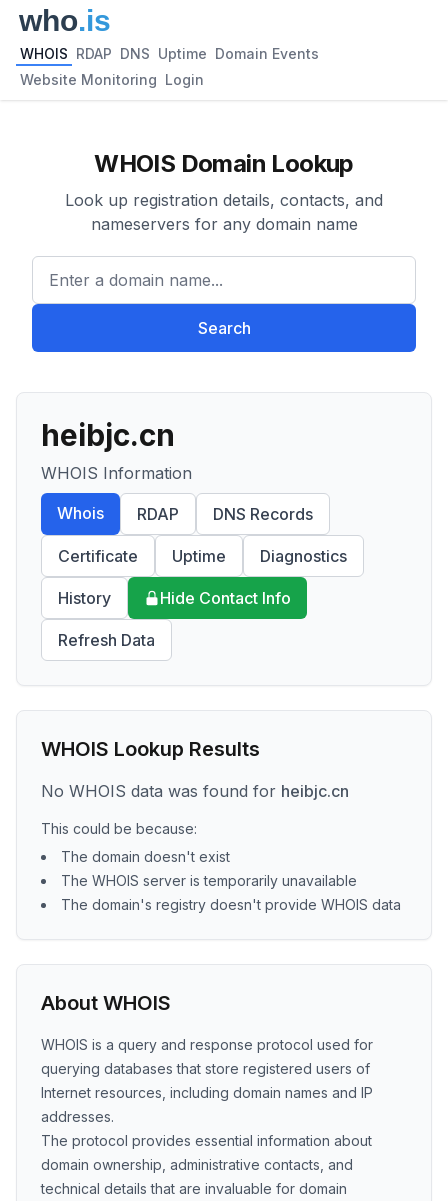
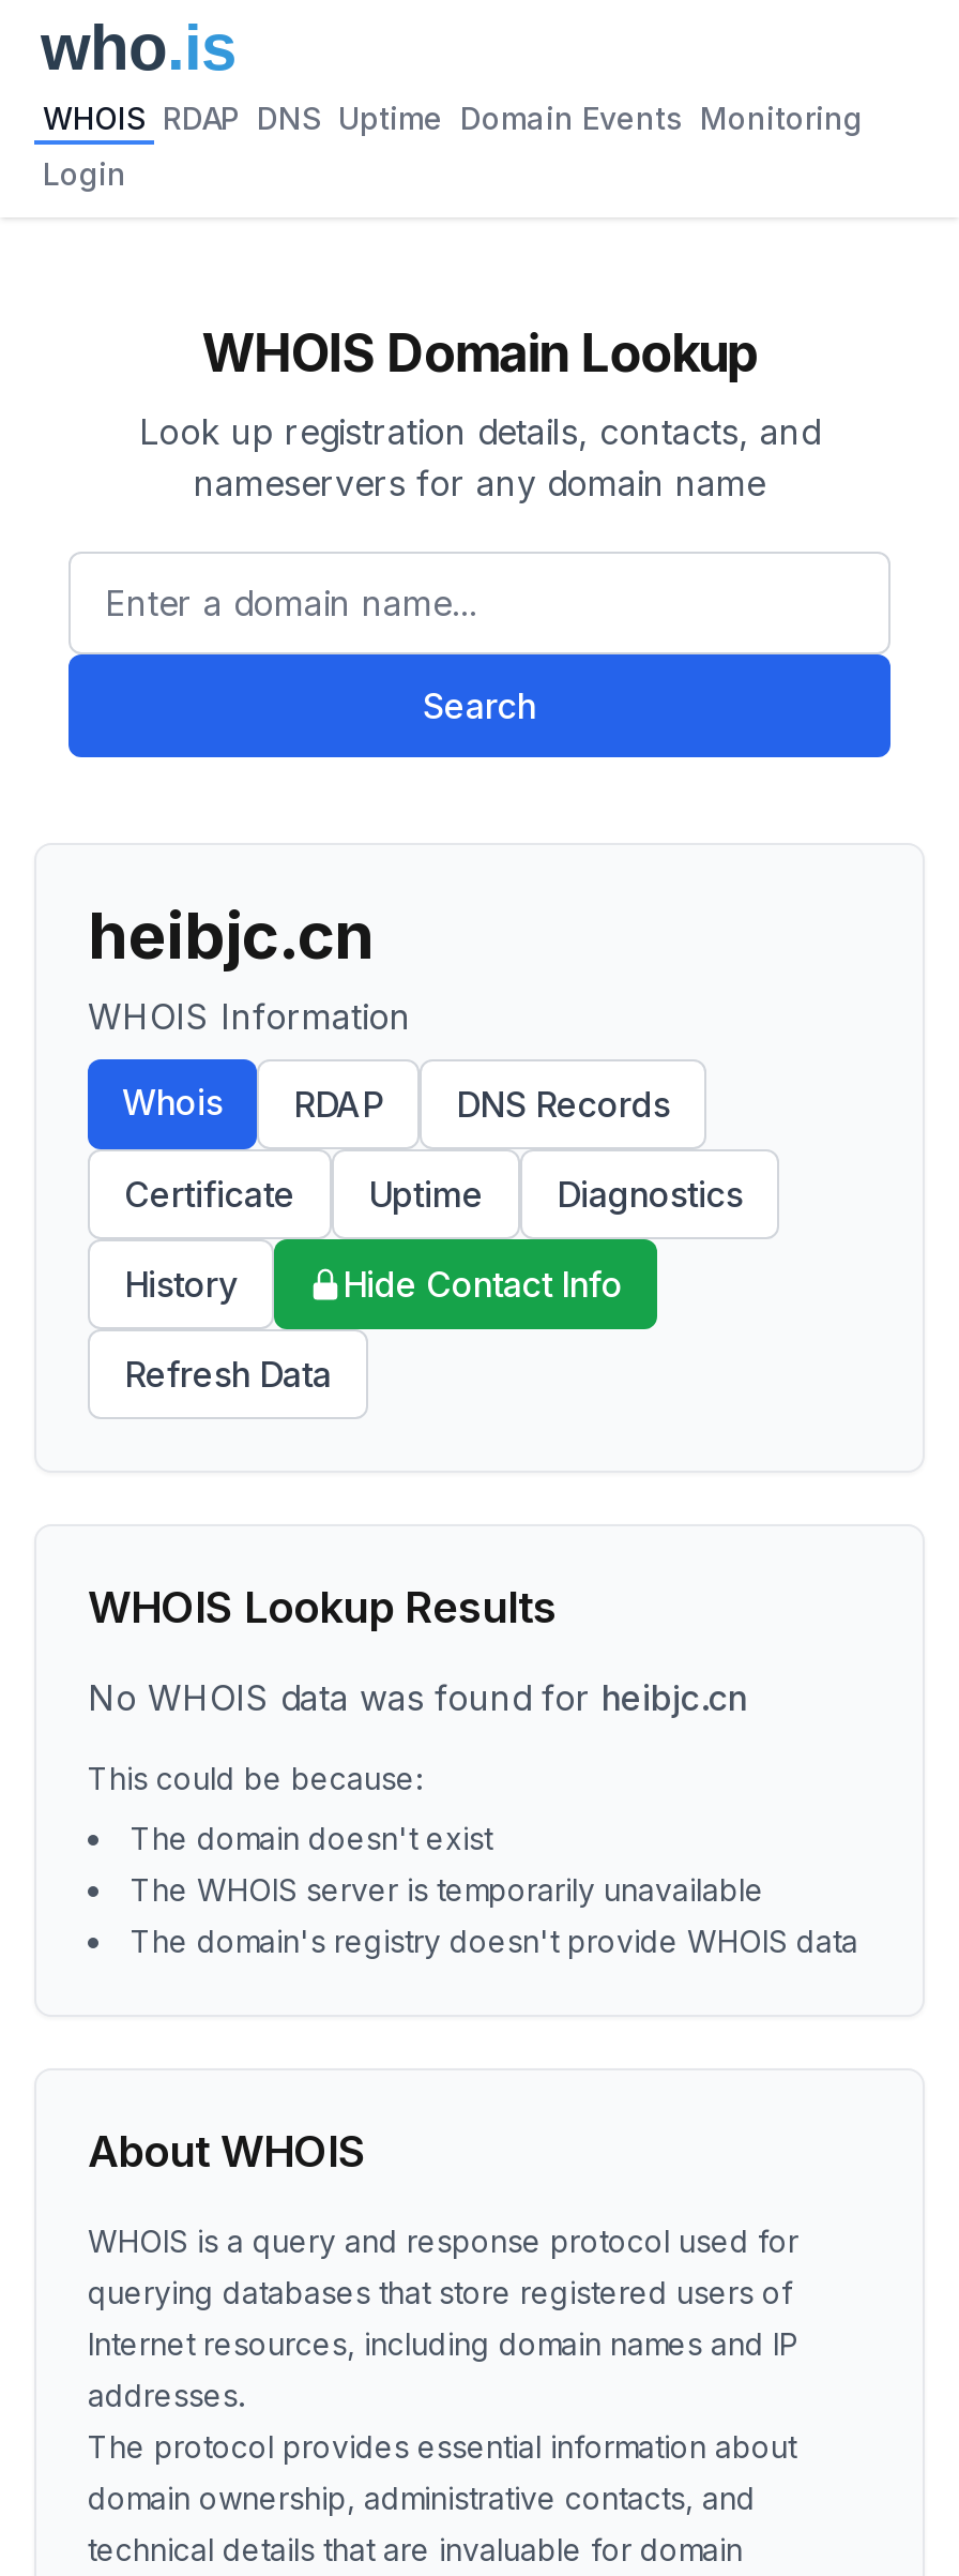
[20,45,319,62] WHOIS RDAP DNS Uptime Domain Events -> [43,100,863,136] WHOIS RDAP DNS Uptime Domain Events Monitoring
[20,71,204,88] Website Monitoring Login -> [43,155,126,192] Login

